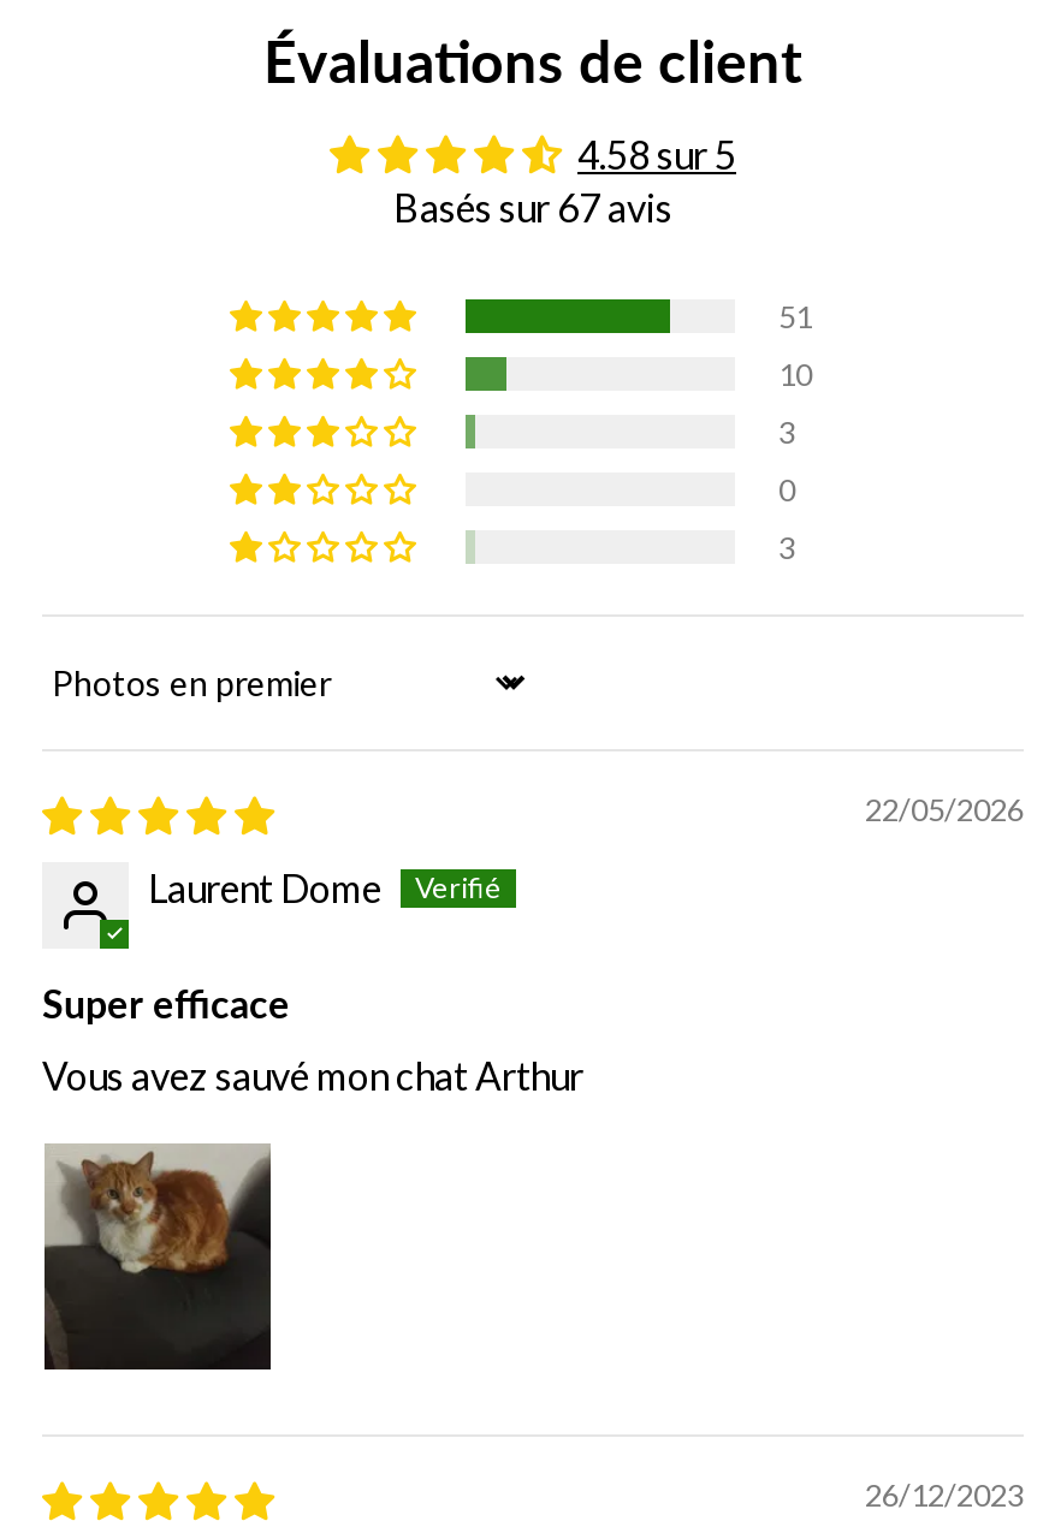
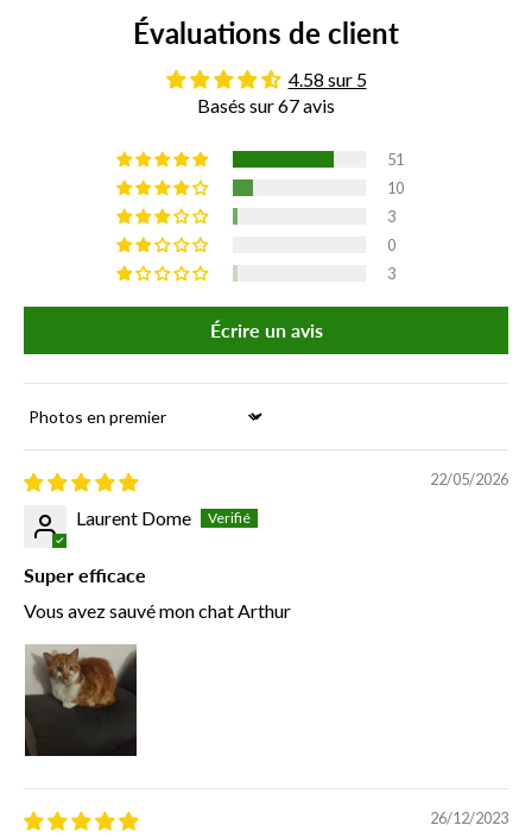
none -> [210,319,322,341] Écrire un avis

